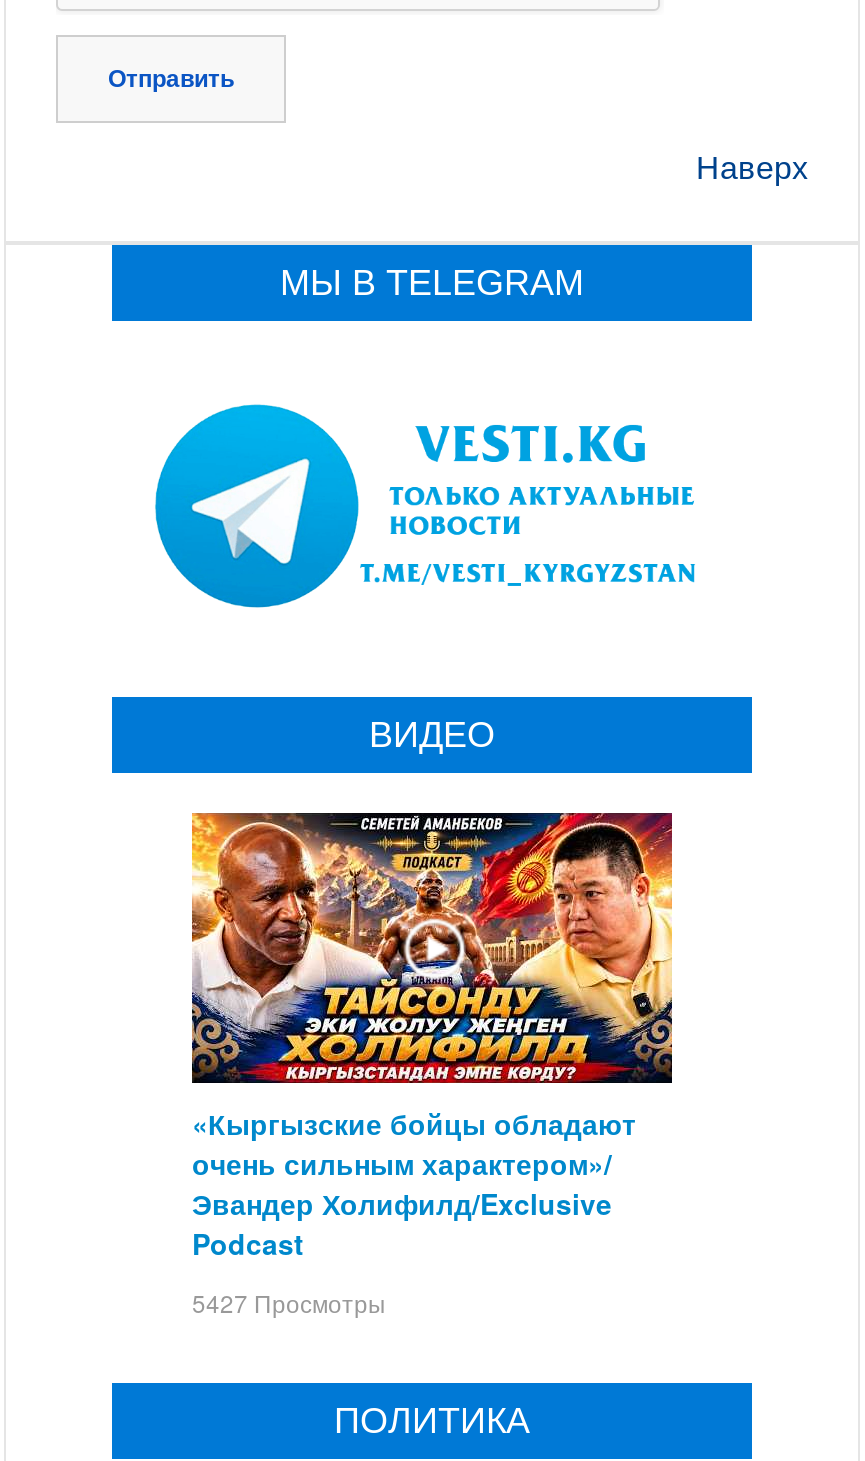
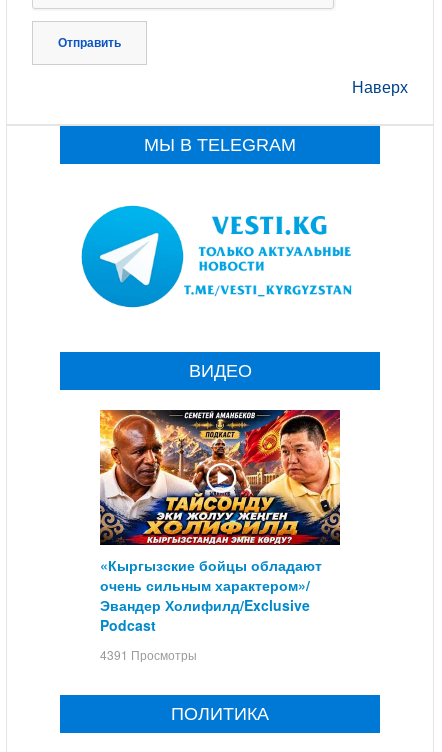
[192,1285,386,1319] 5427 Просмотры -> [100,646,197,663] 4391 Просмотры

